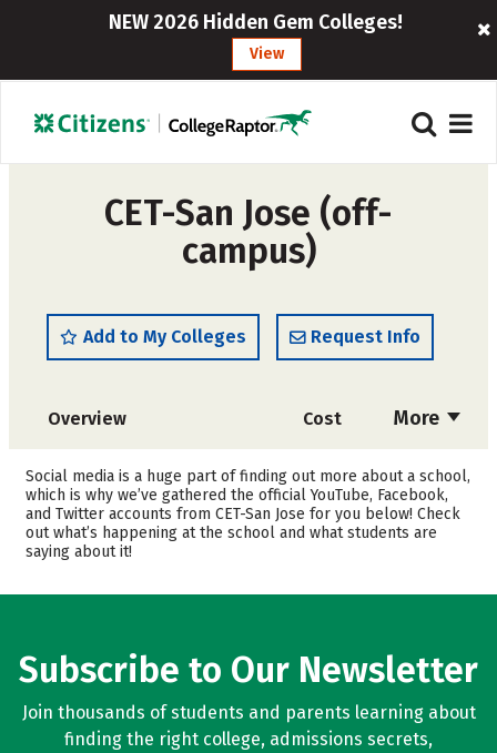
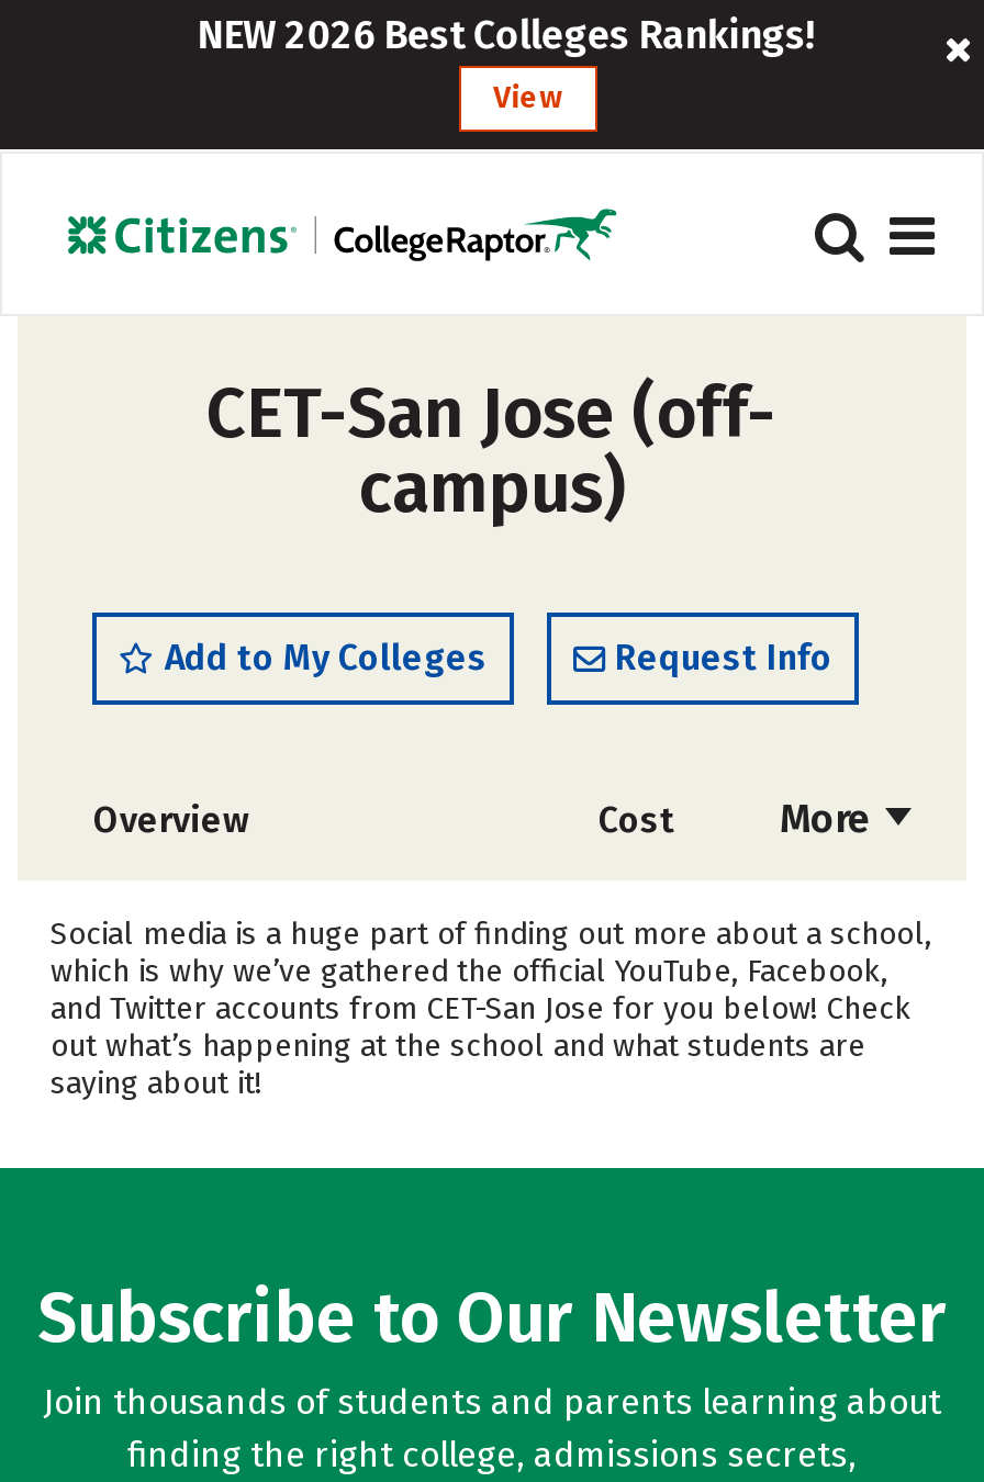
[109,10,403,34] NEW 2026 Hidden Gem Colleges! -> [197,11,816,59] NEW 2026 Best Colleges Rankings!

